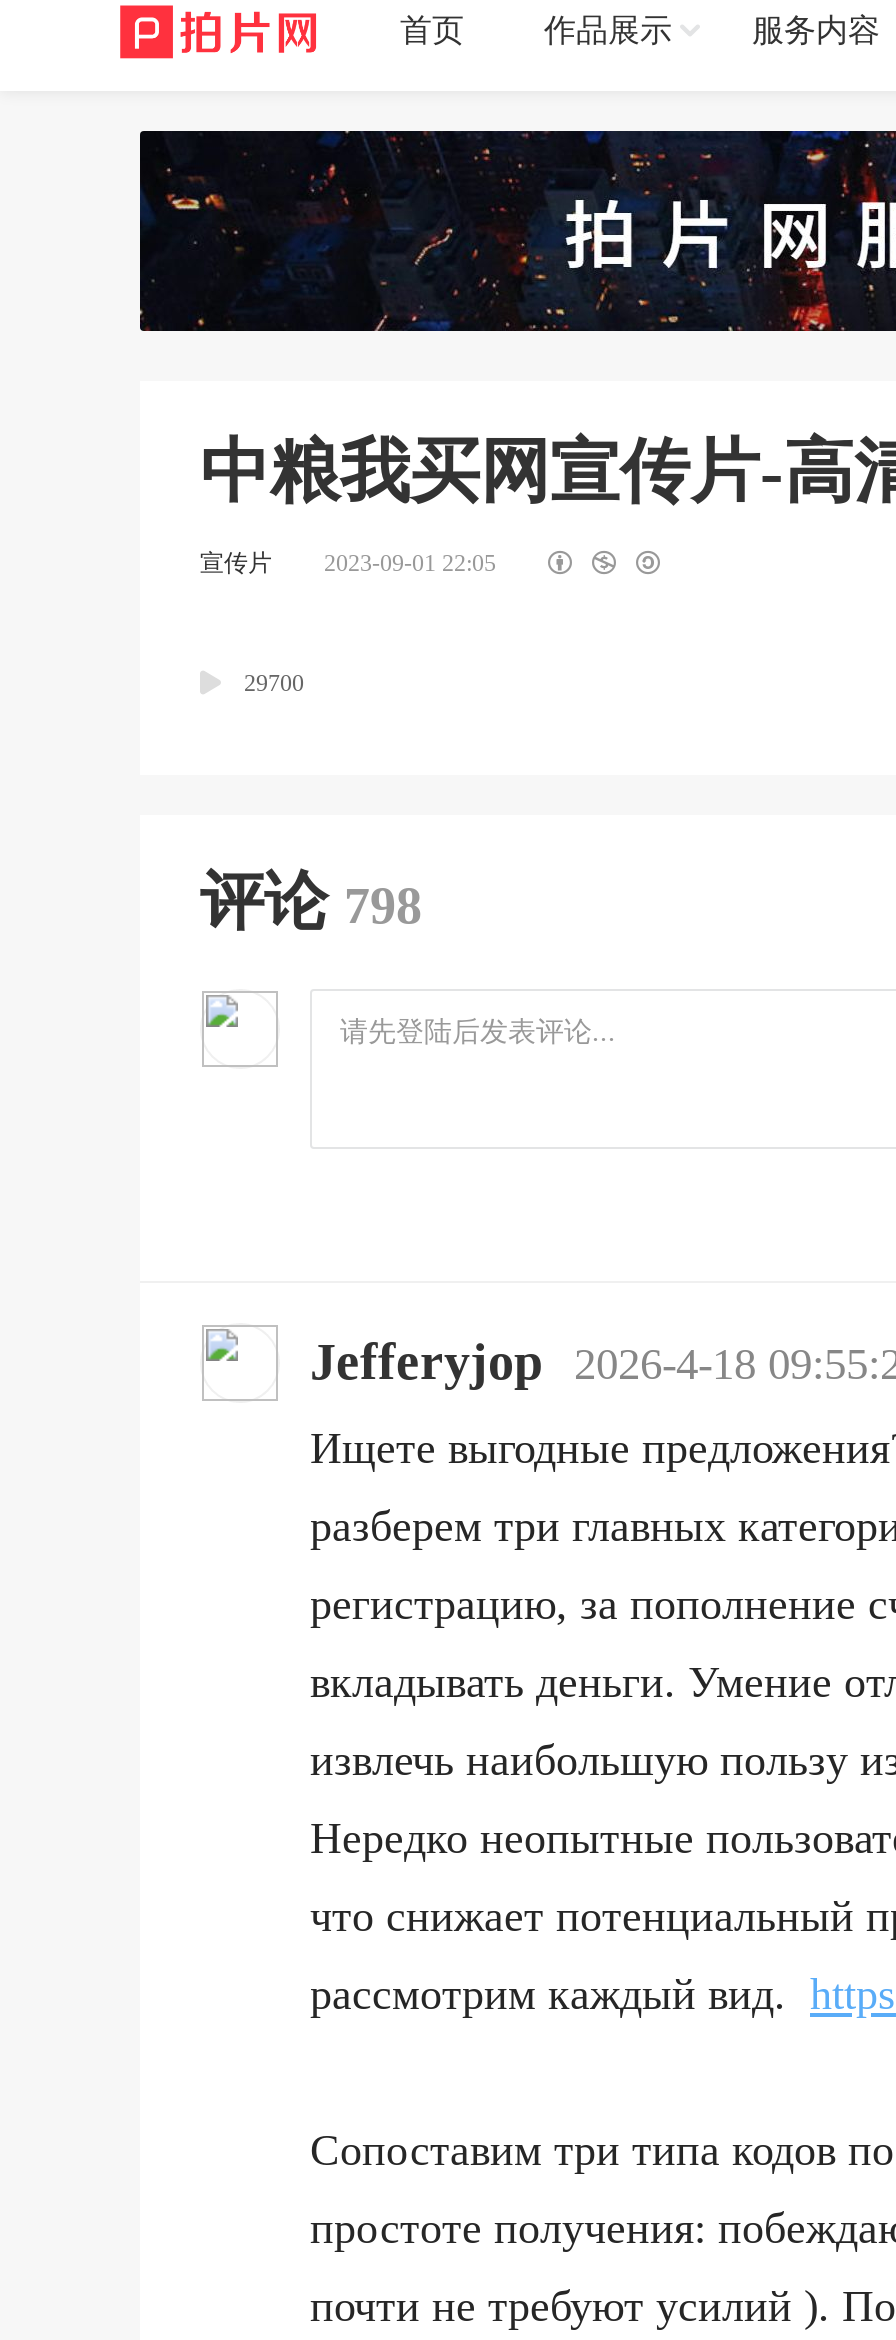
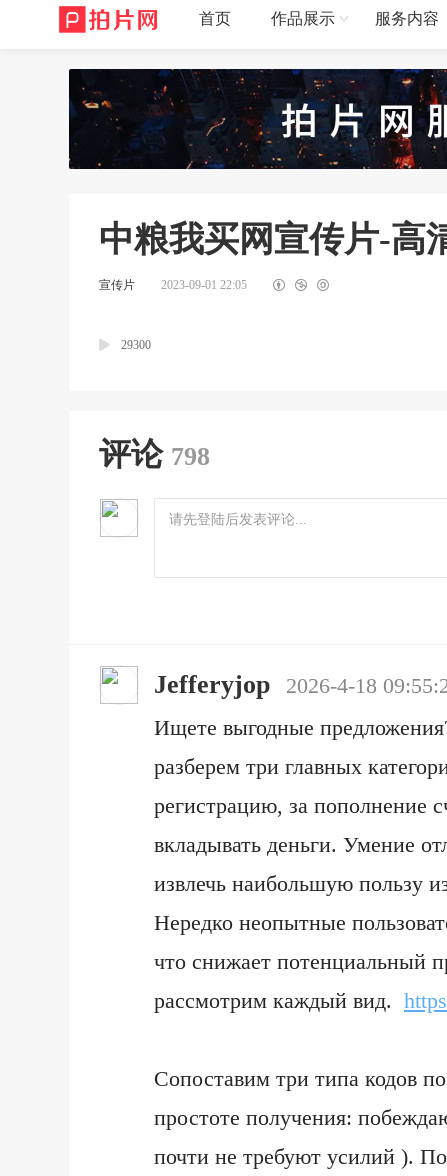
[244,669,304,697] 29700 -> [121,338,151,352] 29300

